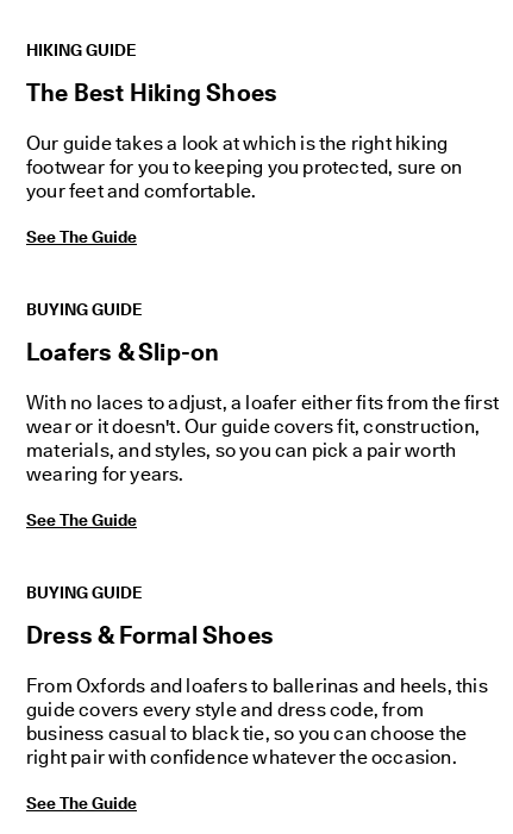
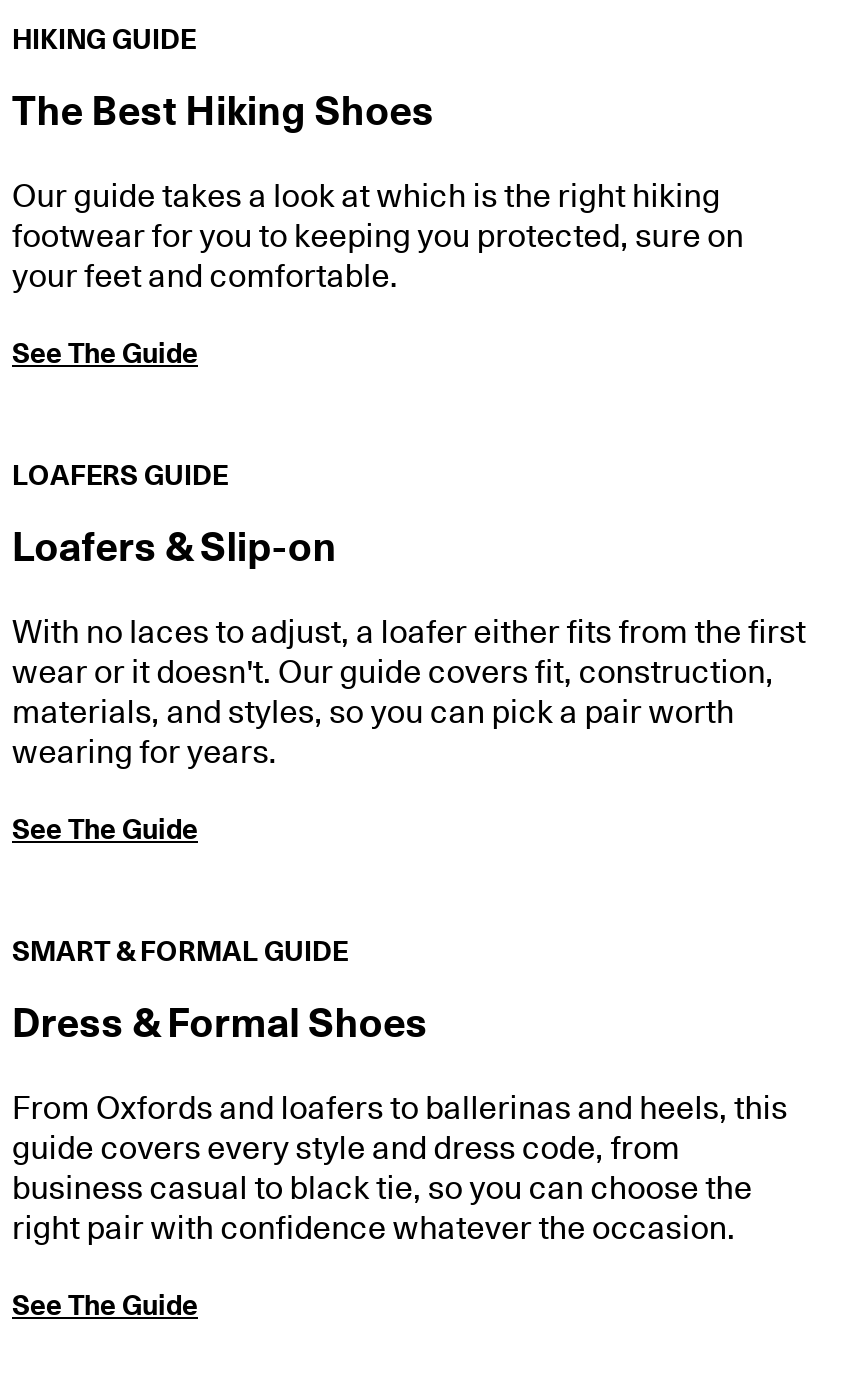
[26,300,142,319] BUYING GUIDE -> [12,459,228,491] LOAFERS GUIDE
[26,583,142,602] BUYING GUIDE -> [12,935,348,967] SMART & FORMAL GUIDE

